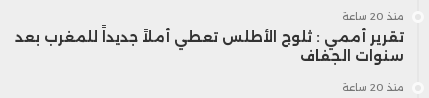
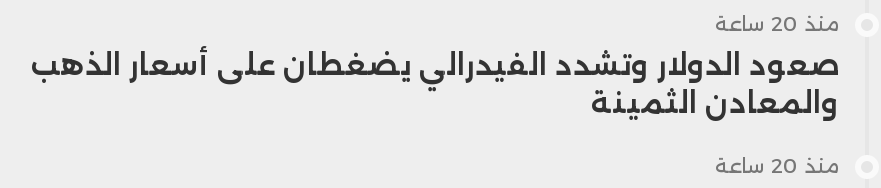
[15,28,404,65] تقرير أممي : ثلوج الأطلس تعطي أملاً جديداً للمغرب بعد | سنوات الجفاف -> [31,48,839,122] صعود الدولار وتشدد الفيدرالي يضغطان على أسعار الذهب | والمعادن الثمينة

